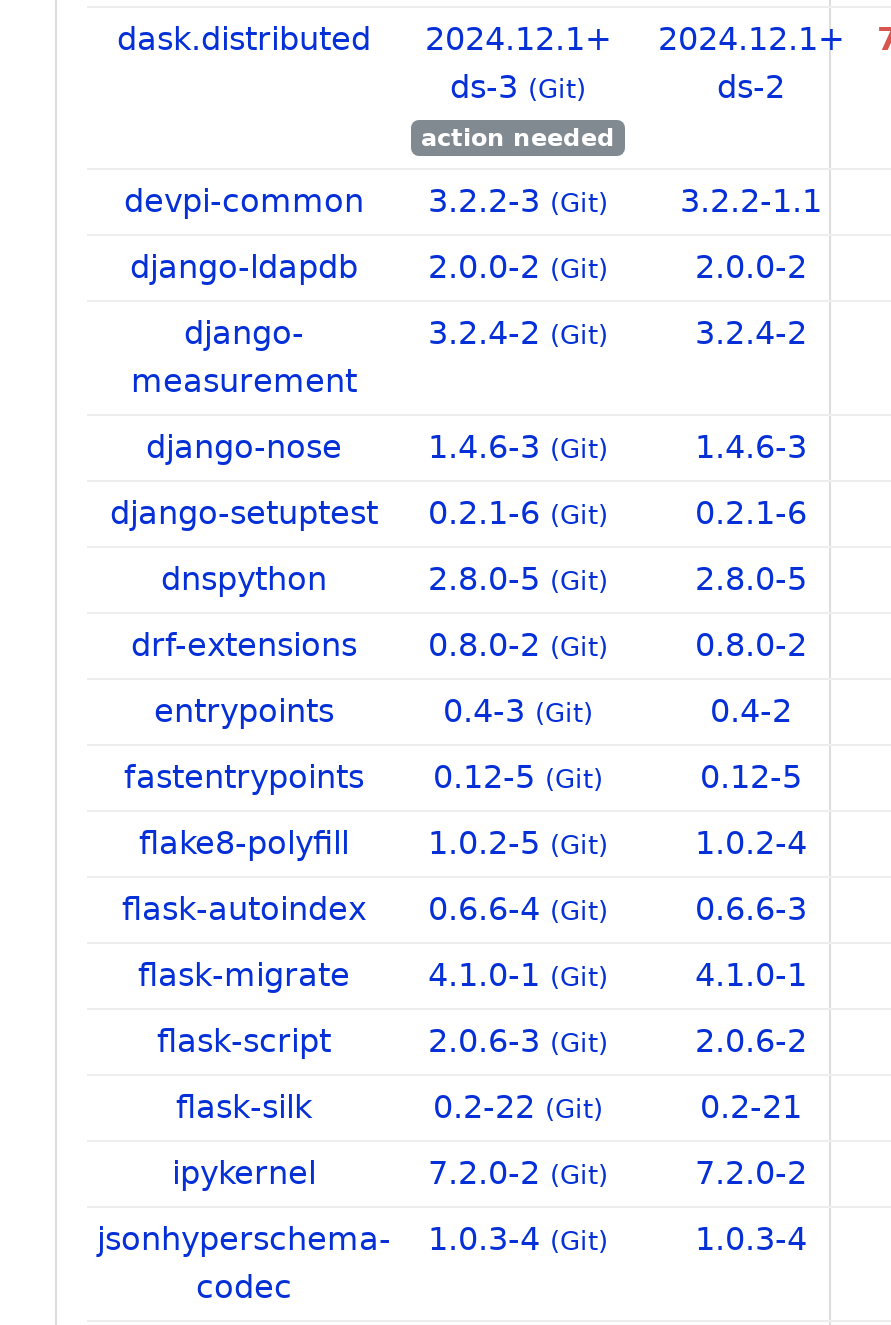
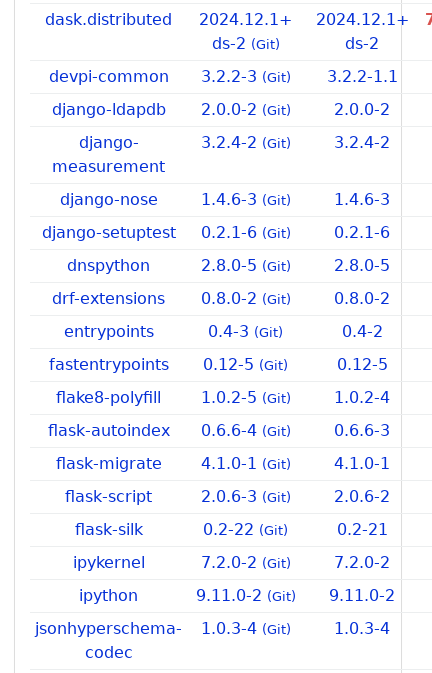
[421,68,615,152] ds-3 (Git) | action needed -> [211,34,279,53] ds-2 (Git)
moved [110,182,822,1192] -> [41,67,397,572]: devpi-common | 3.2.2-3 (Git) | 3.2.2-1.1 | ... | 7.2.0-2 (Git) | 7.2.0-2
none -> [79,586,395,605] ipython | 9.11.0-2 (Git) | 9.11.0-2

